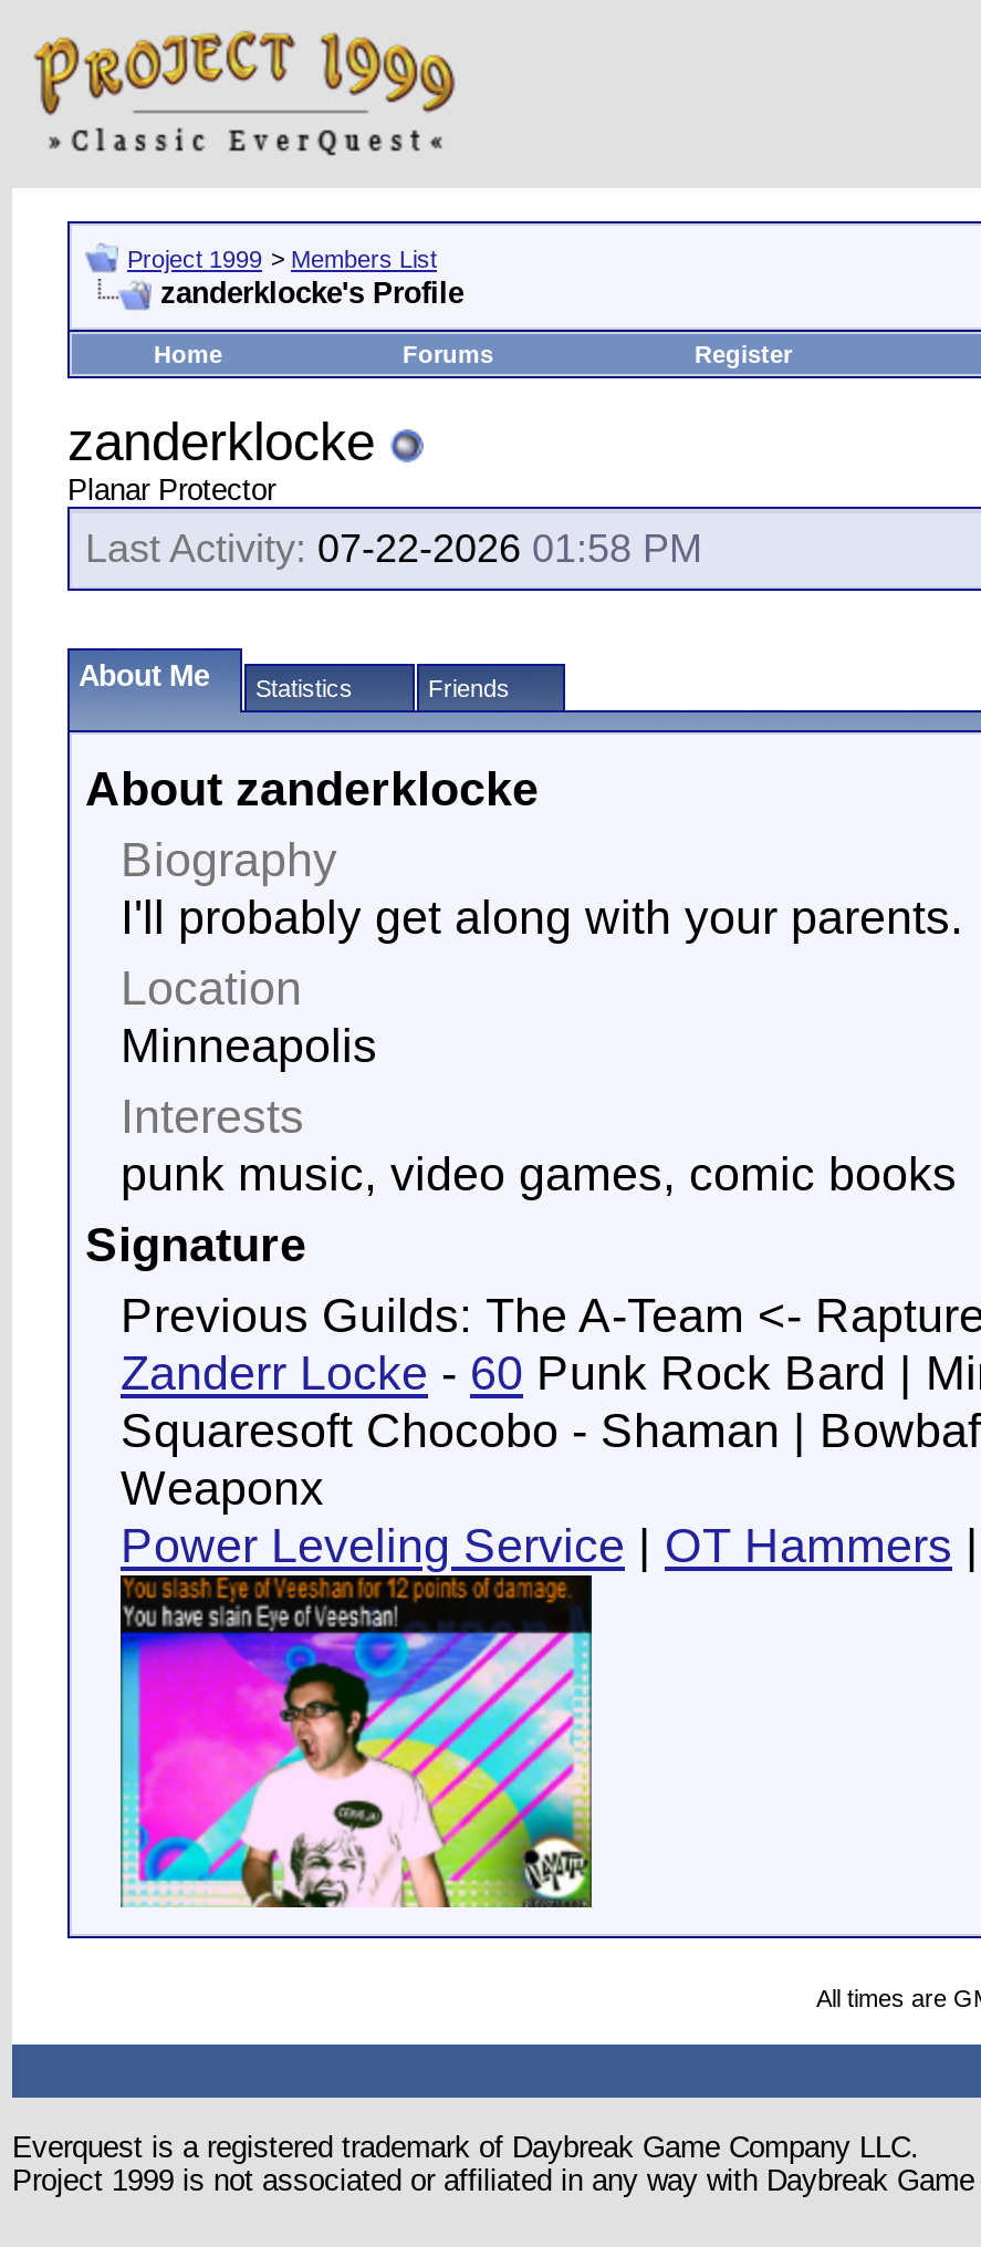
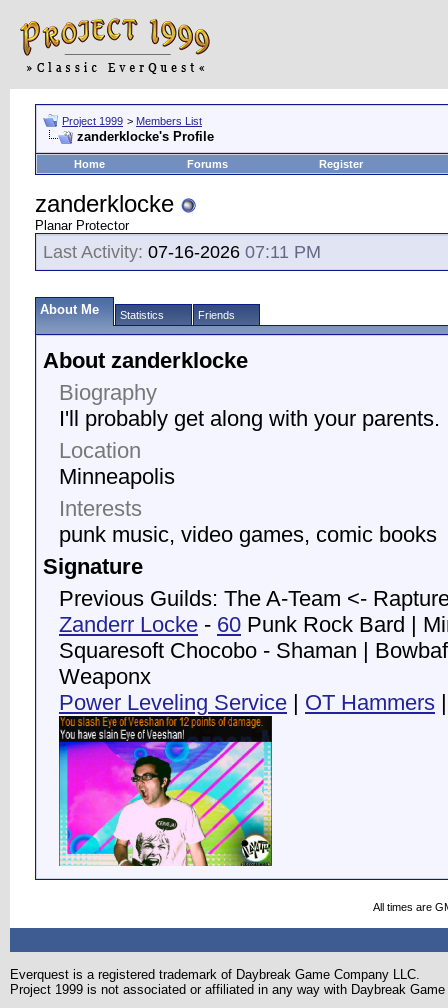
[85,527,702,571] Last Activity: 07-22-2026 01:58 PM -> [43,242,321,262] Last Activity: 07-16-2026 07:11 PM

